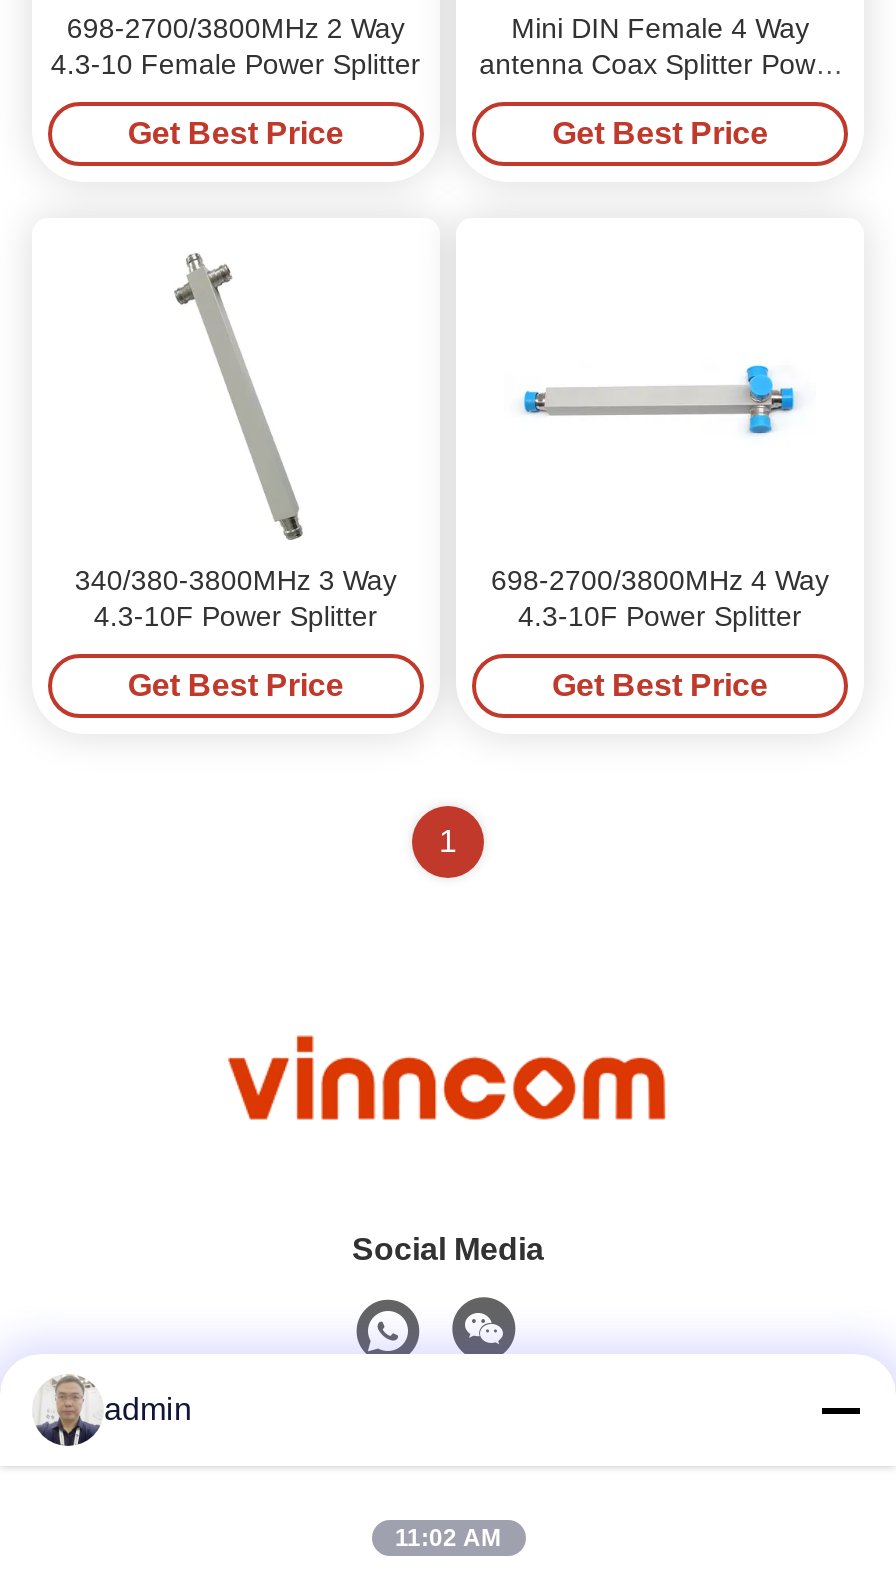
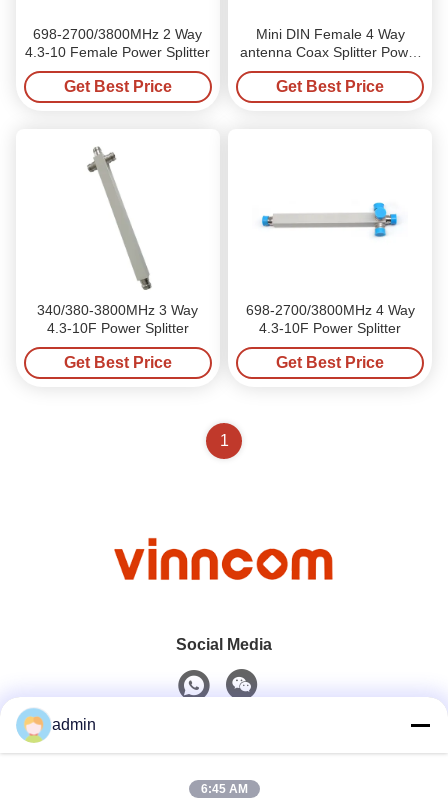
[34,1374,98,1448] [image] -> [16,708,49,744] [image]
[395,1524,501,1552] 11:02 AM -> [200,782,247,796] 6:45 AM

